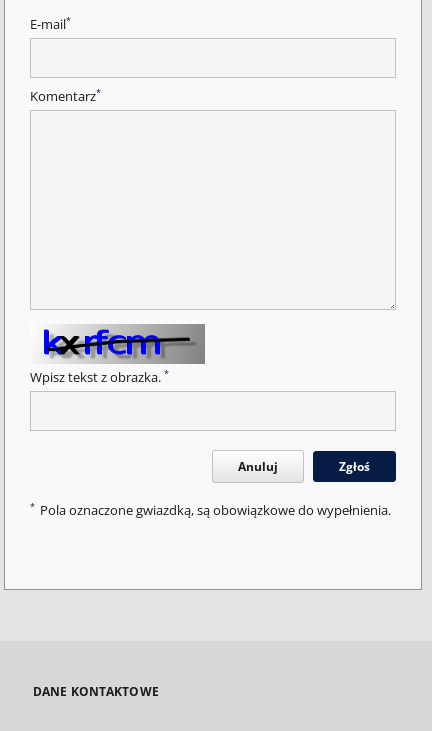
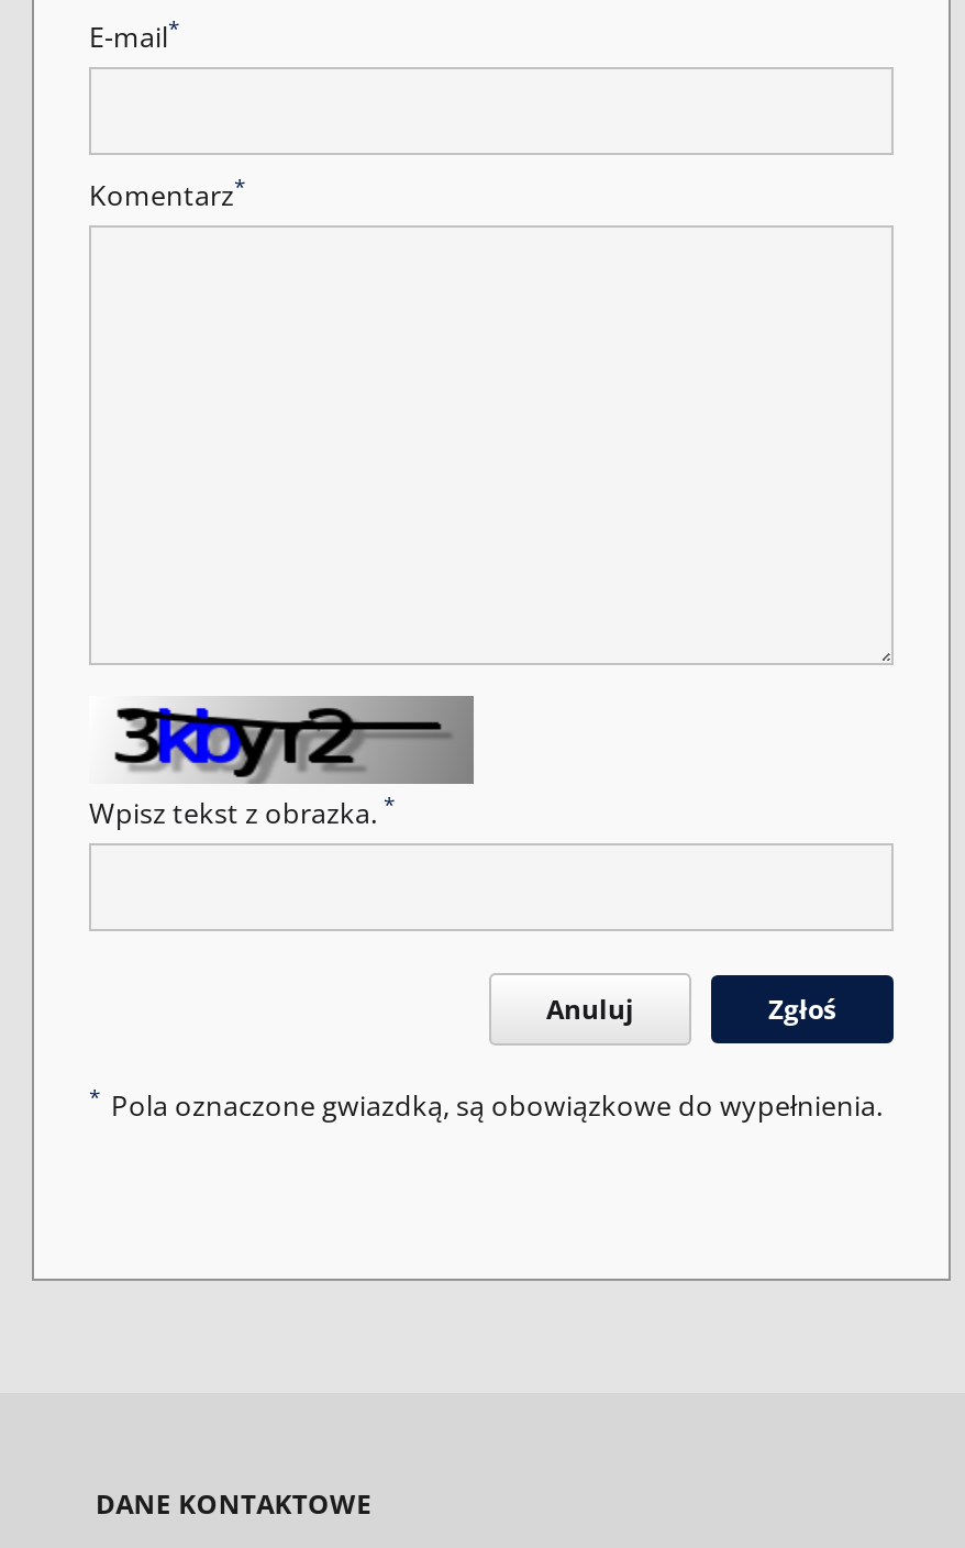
[42,328,189,362] [image] -> [113,705,436,782] [image]

